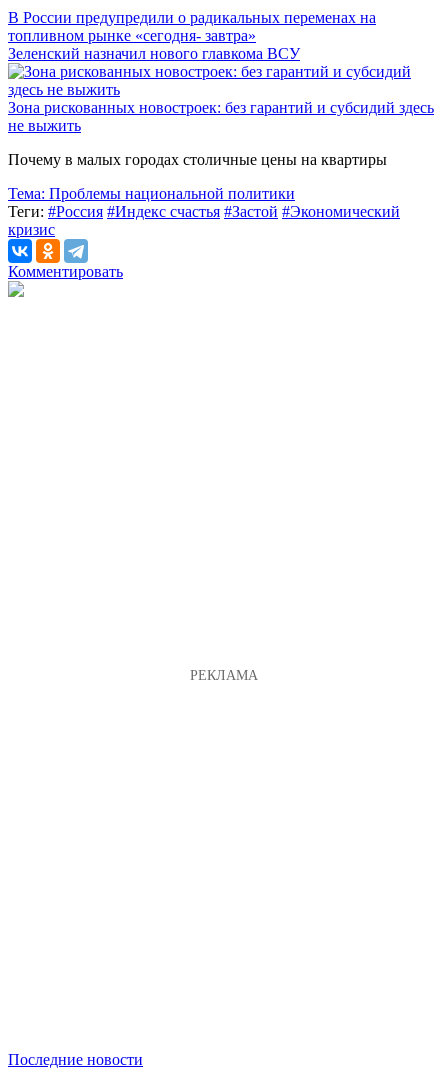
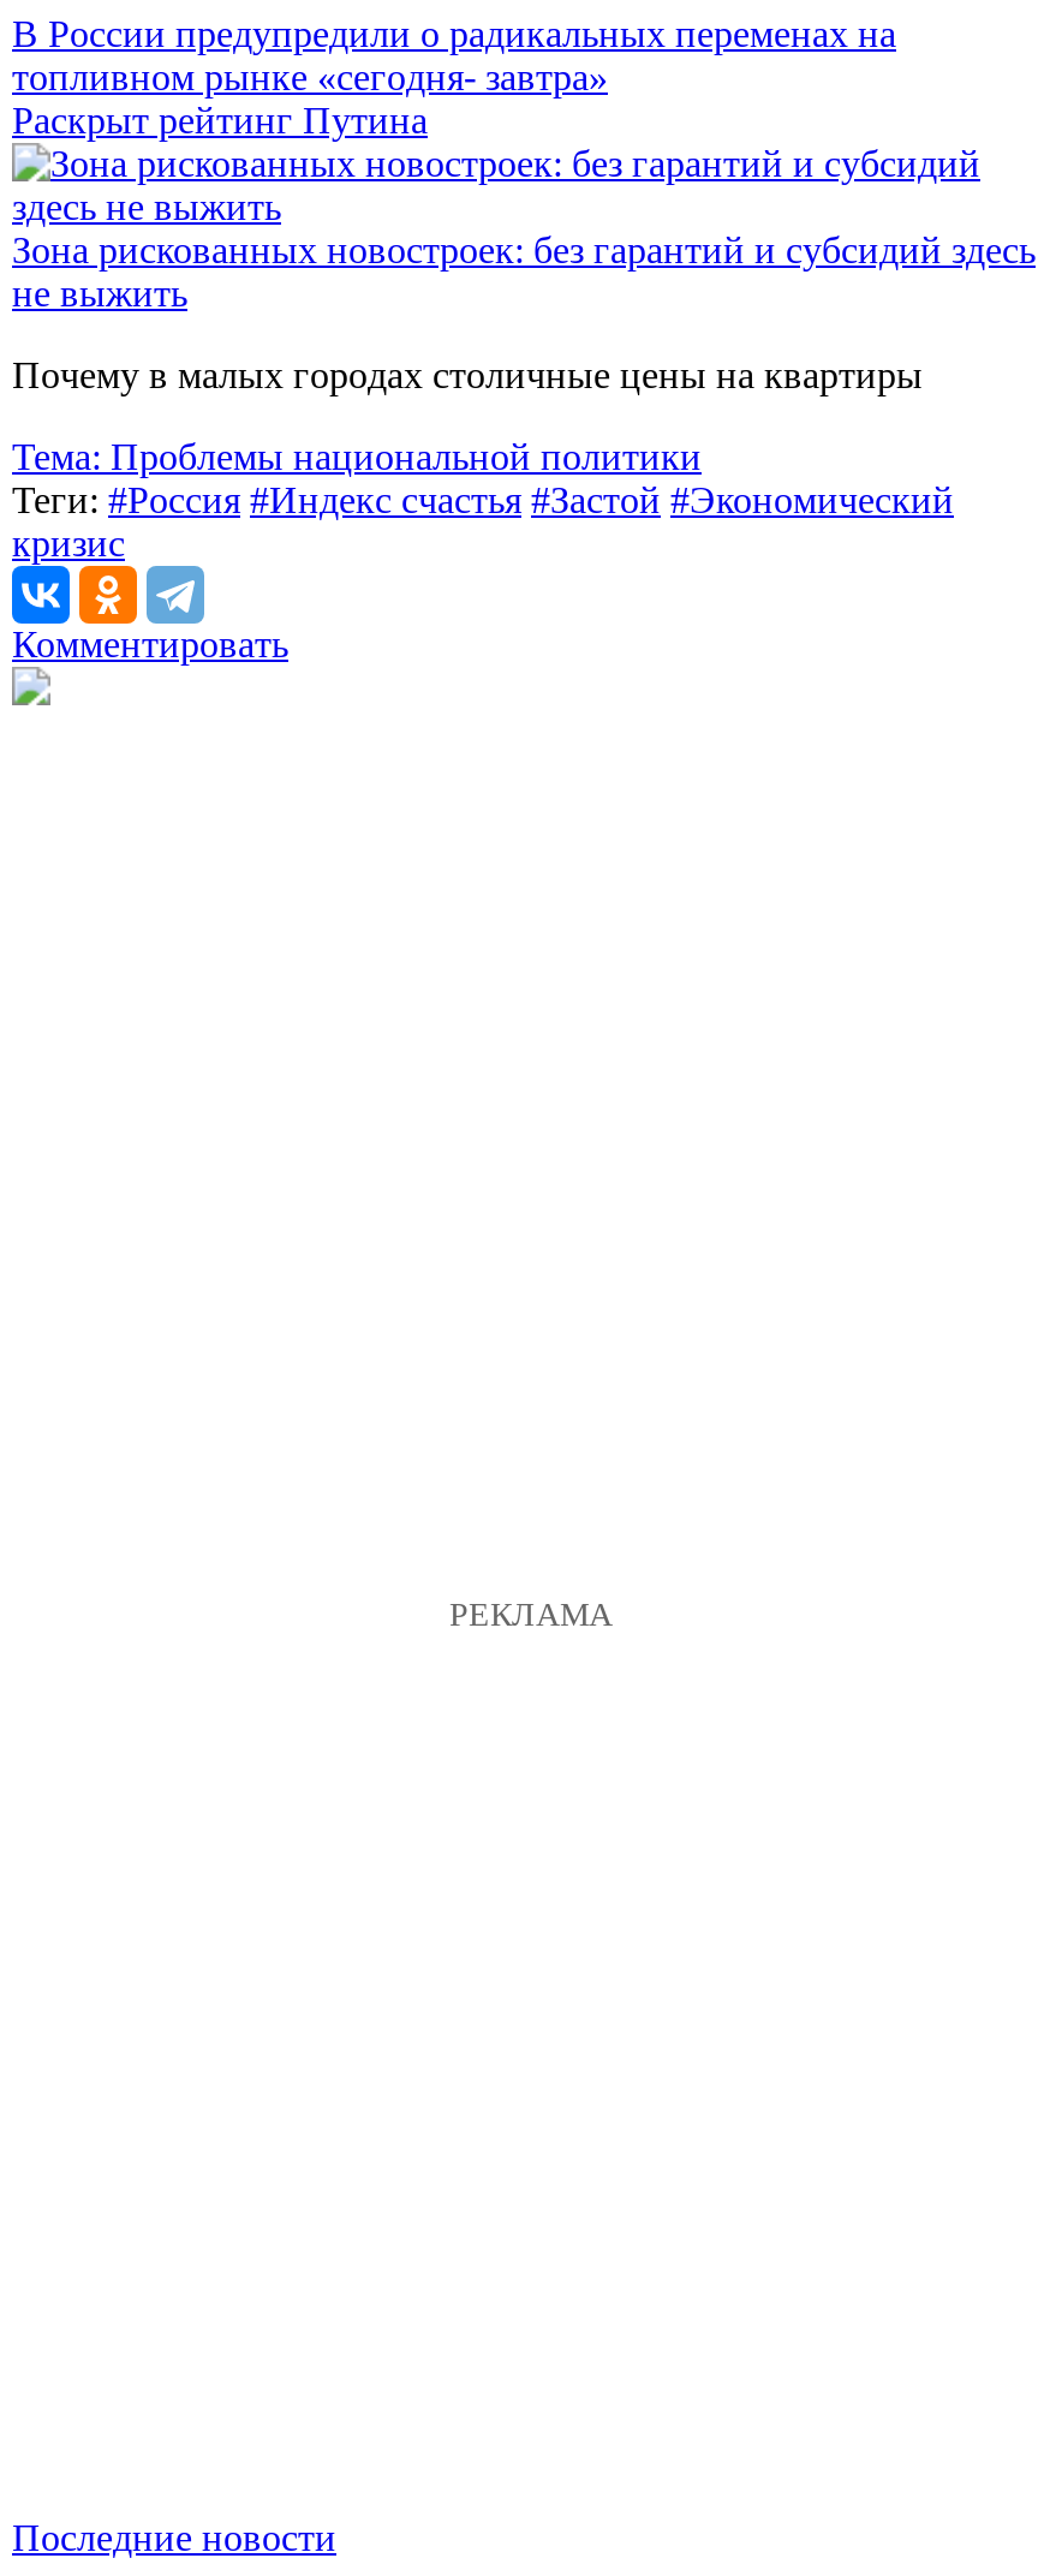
[8,45,300,62] Зеленский назначил нового главкома ВСУ -> [12,99,428,140] Раскрыт рейтинг Путина

